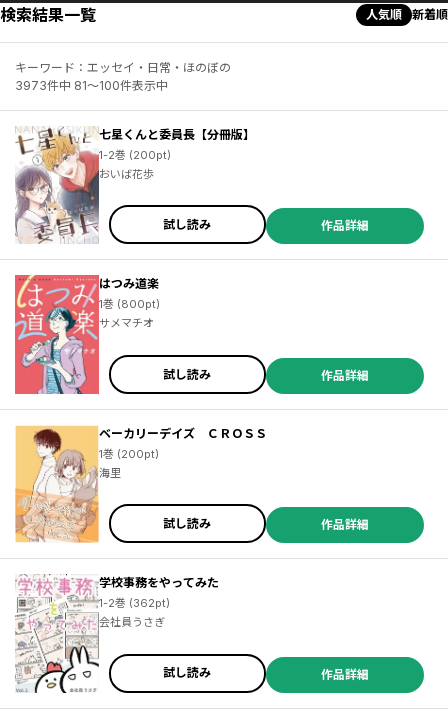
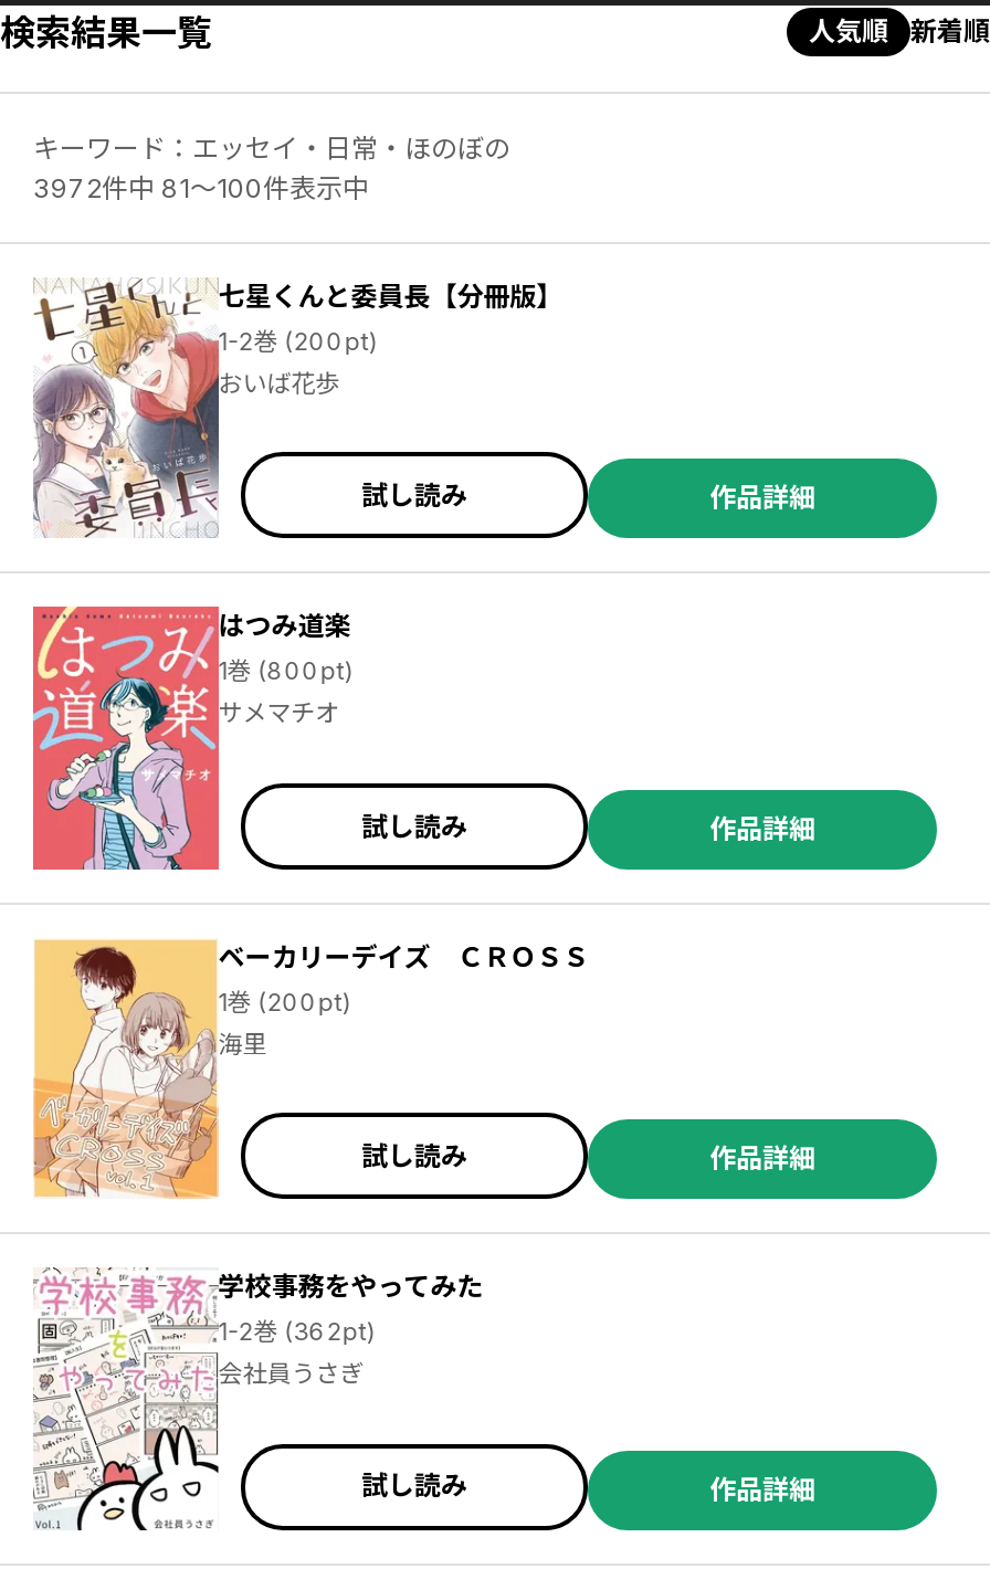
[15,78,168,93] 3973件中 81～100件表示中 -> [33,171,369,204] 3972件中 81～100件表示中

